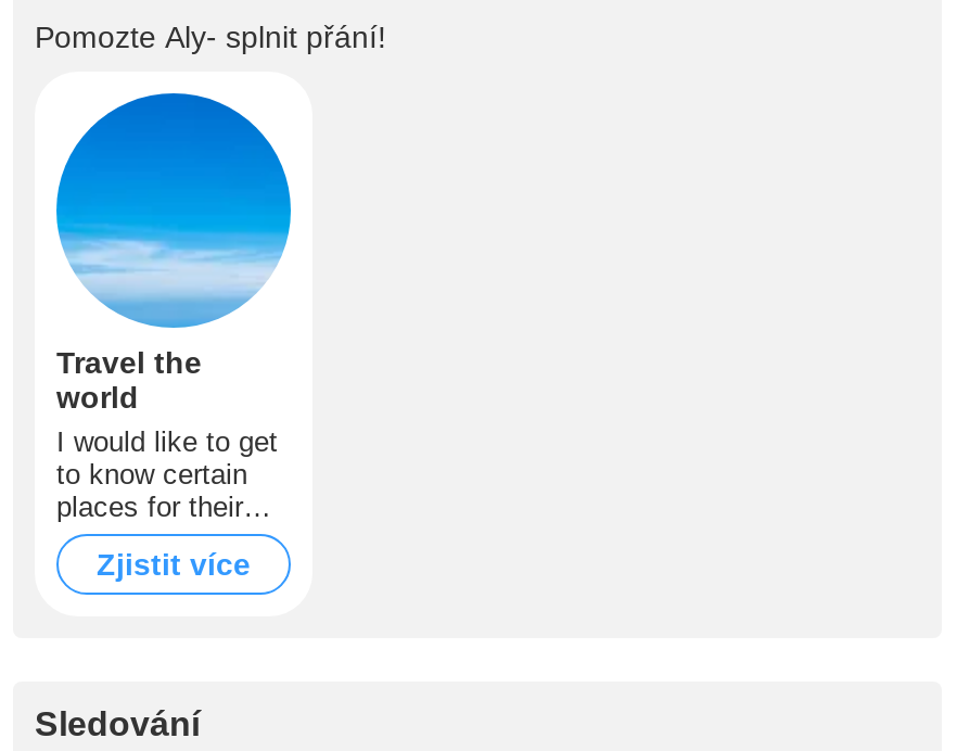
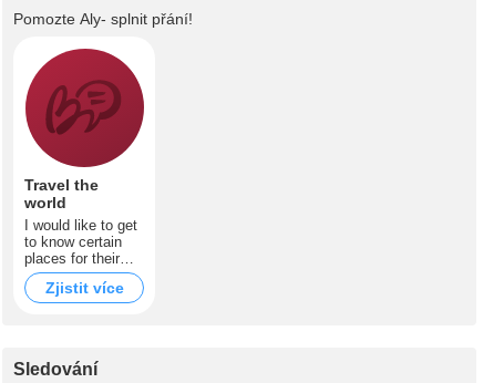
[54,91,293,330] [image] -> [24,48,145,168] [image]

